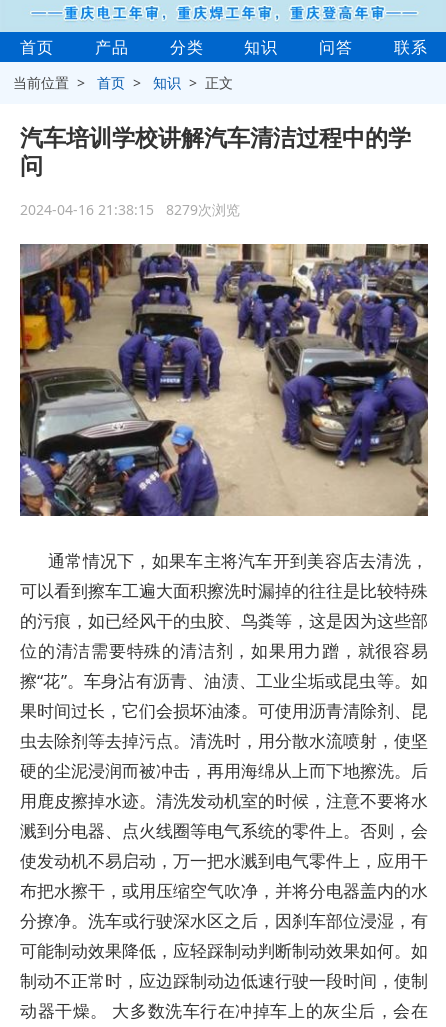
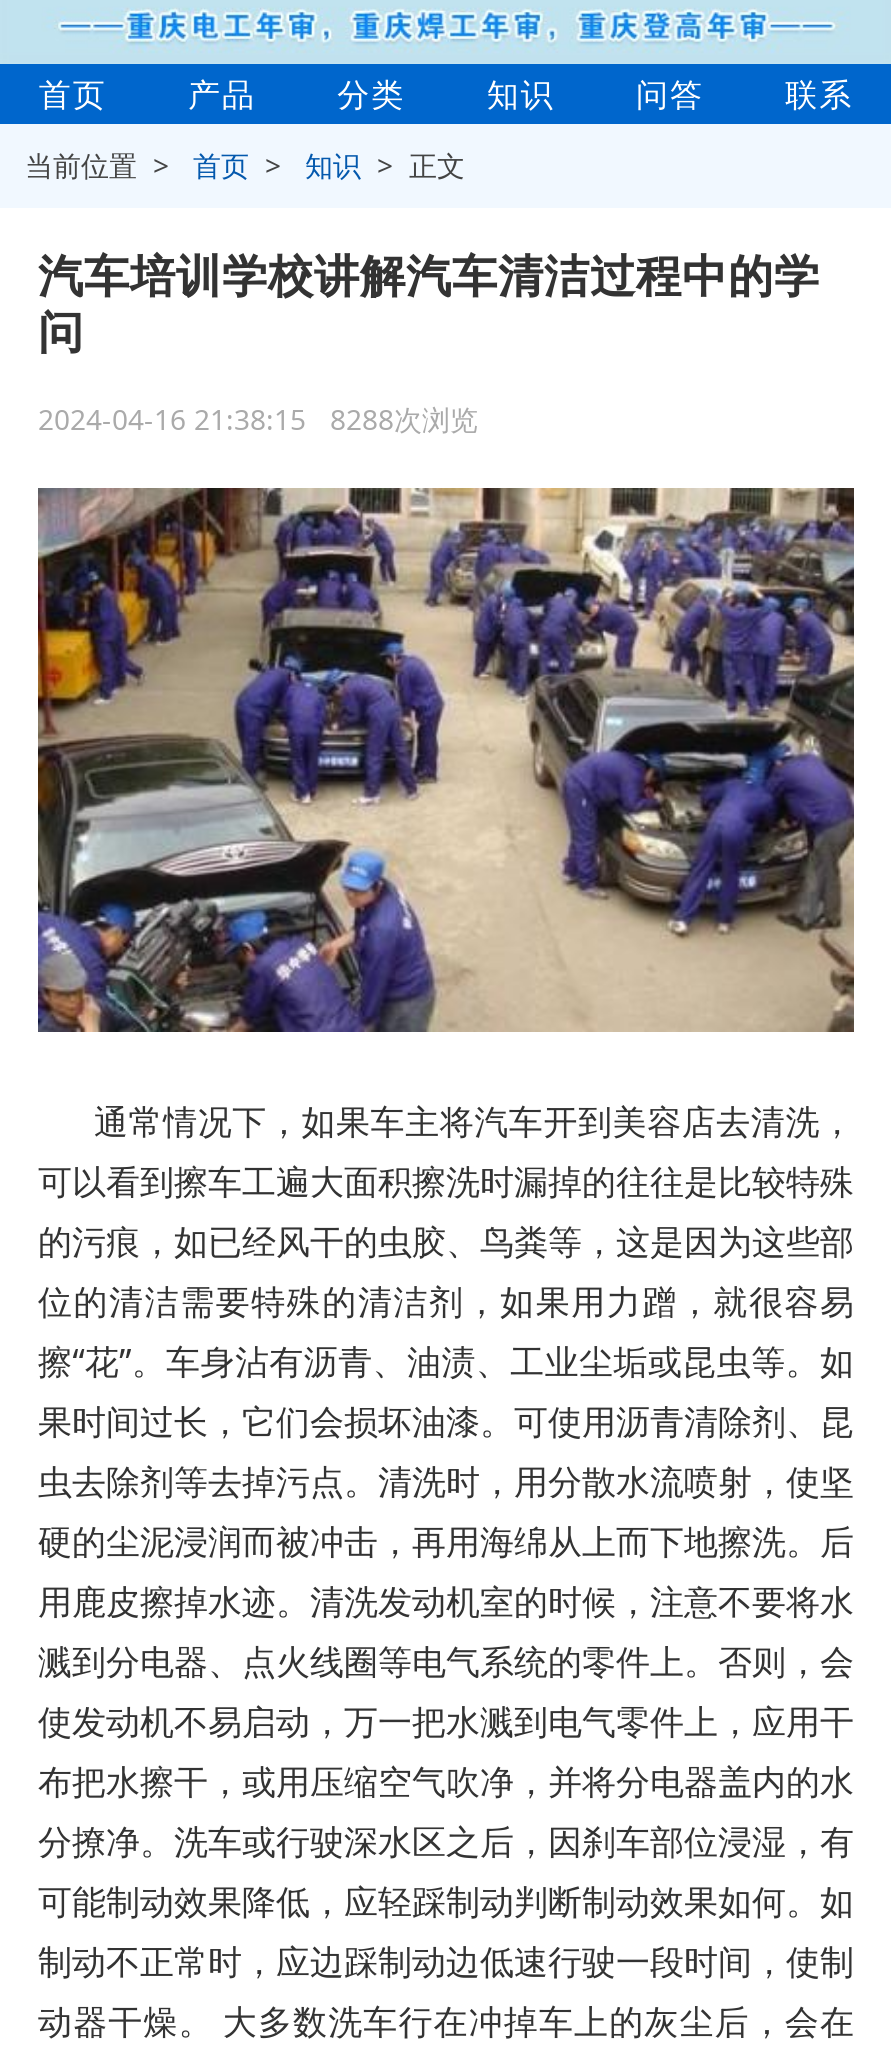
[20,200,240,219] 2024-04-16 21:38:15 8279次浏览 -> [38,400,478,438] 2024-04-16 21:38:15 8288次浏览

